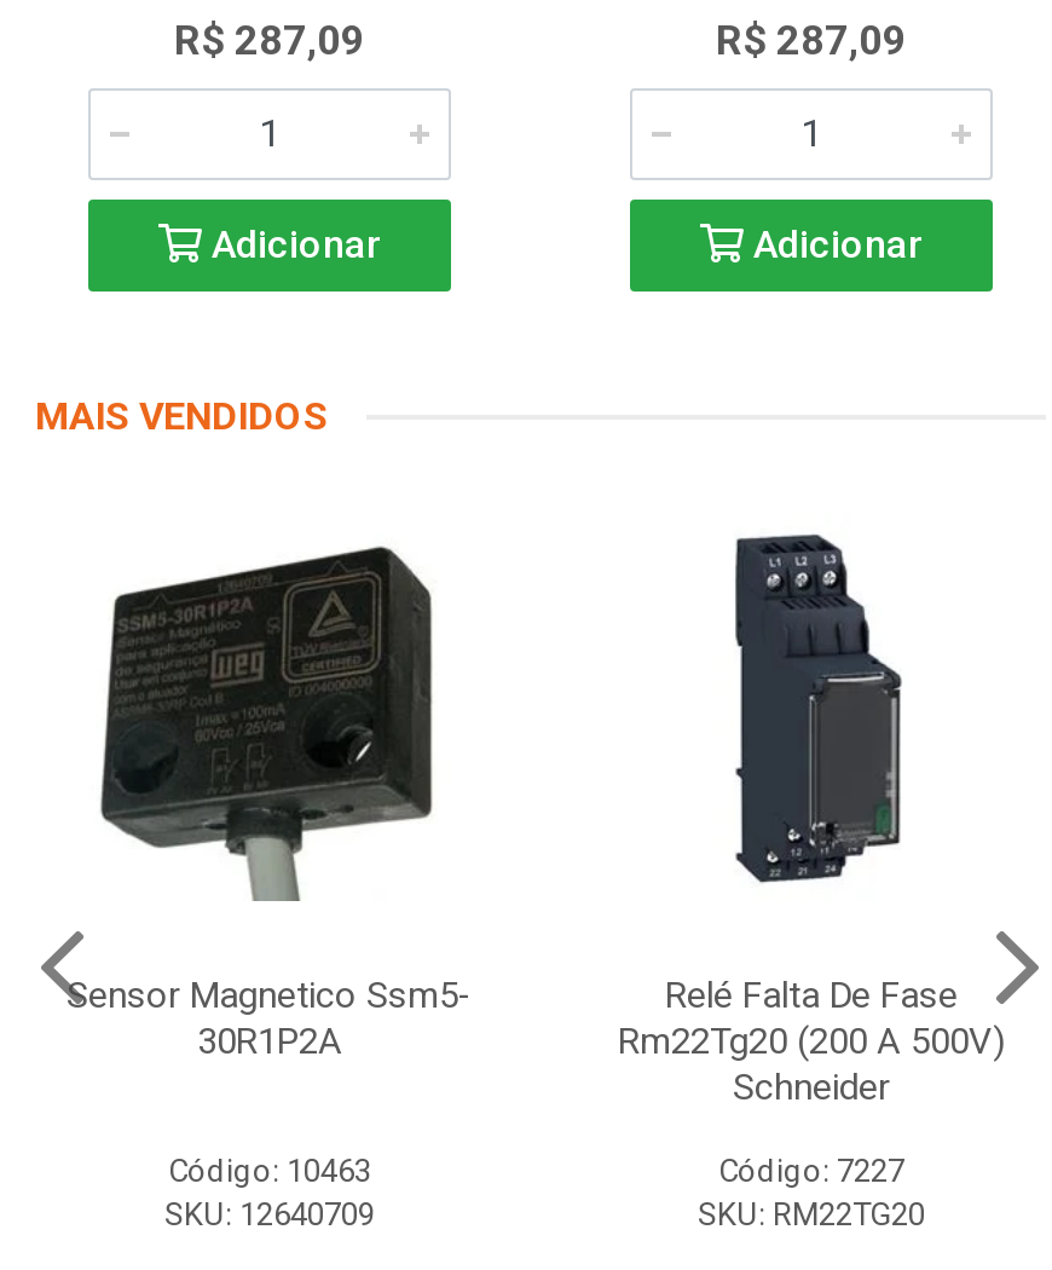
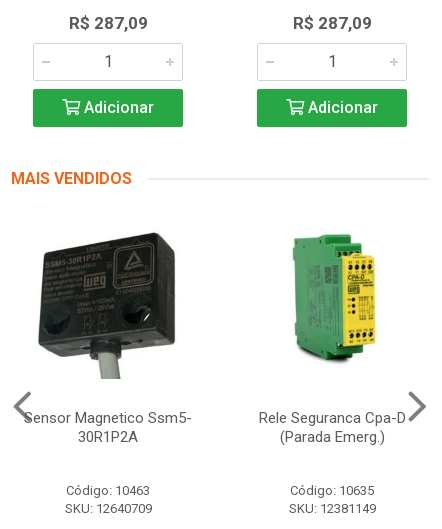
[618,531,1005,1110] [image] | Relé Falta De Fase | Rm22Tg20 (200 A 500V) | Schneider -> [258,227,405,446] [image] | Rele Seguranca Cpa-D | (Parada Emerg.)
[698,1153,925,1233] Código: 7227 | SKU: RM22TG20 -> [288,483,375,516] Código: 10635 | SKU: 12381149

